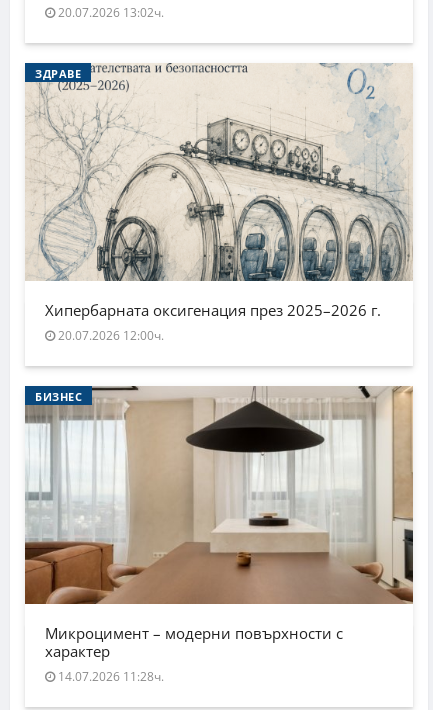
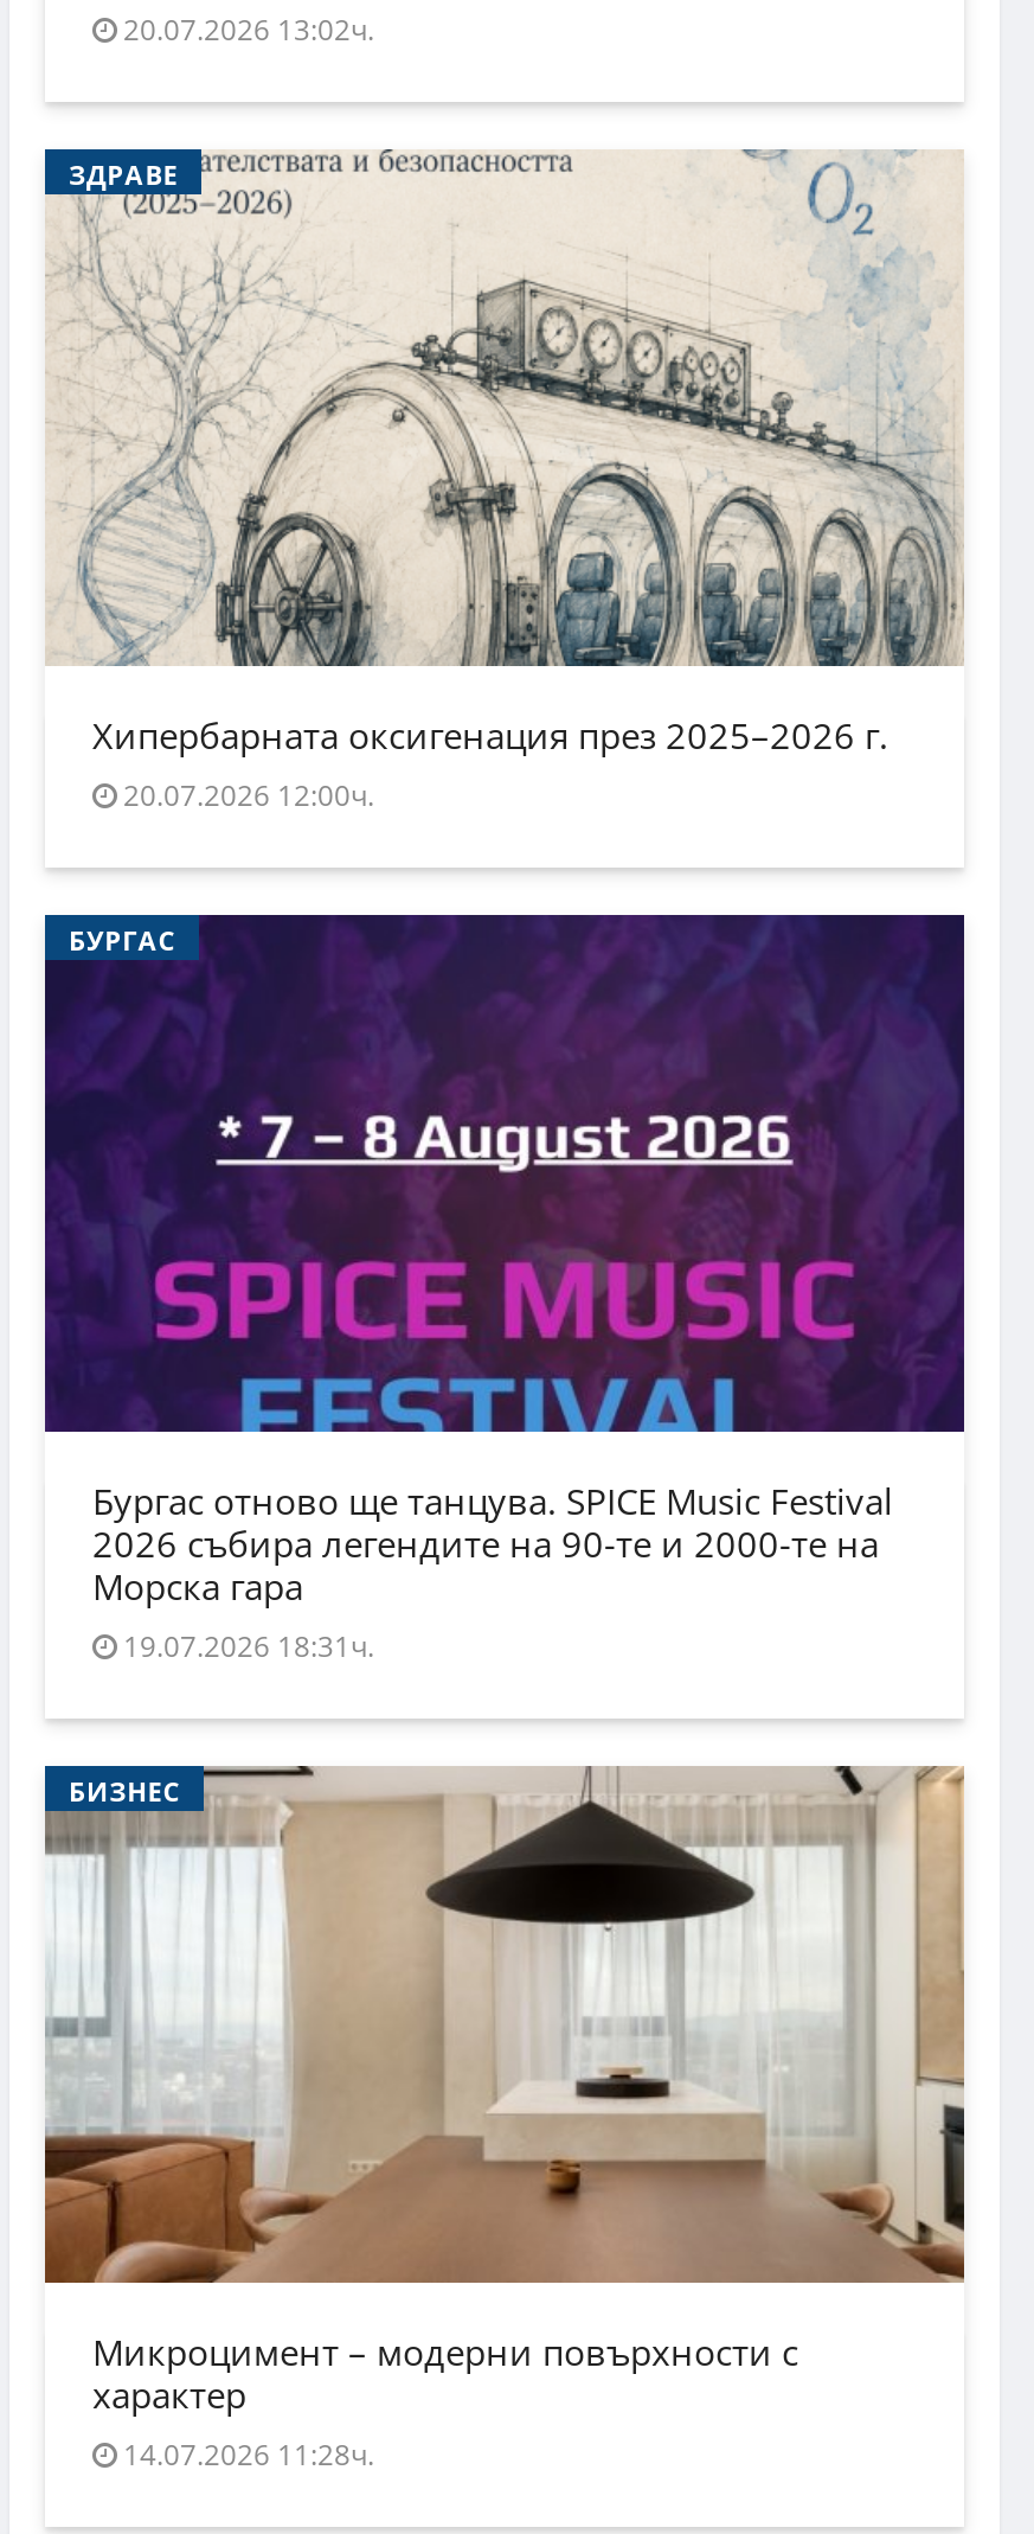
none -> [43,913,966,1434] [image] | БУРГАС
none -> [92,1476,893,1666] Бургас отново ще танцува. SPICE Music Festival | 2026 събира легендите на 90-те и 2000-те на | Морска гара | 19.07.2026 18:31ч.

